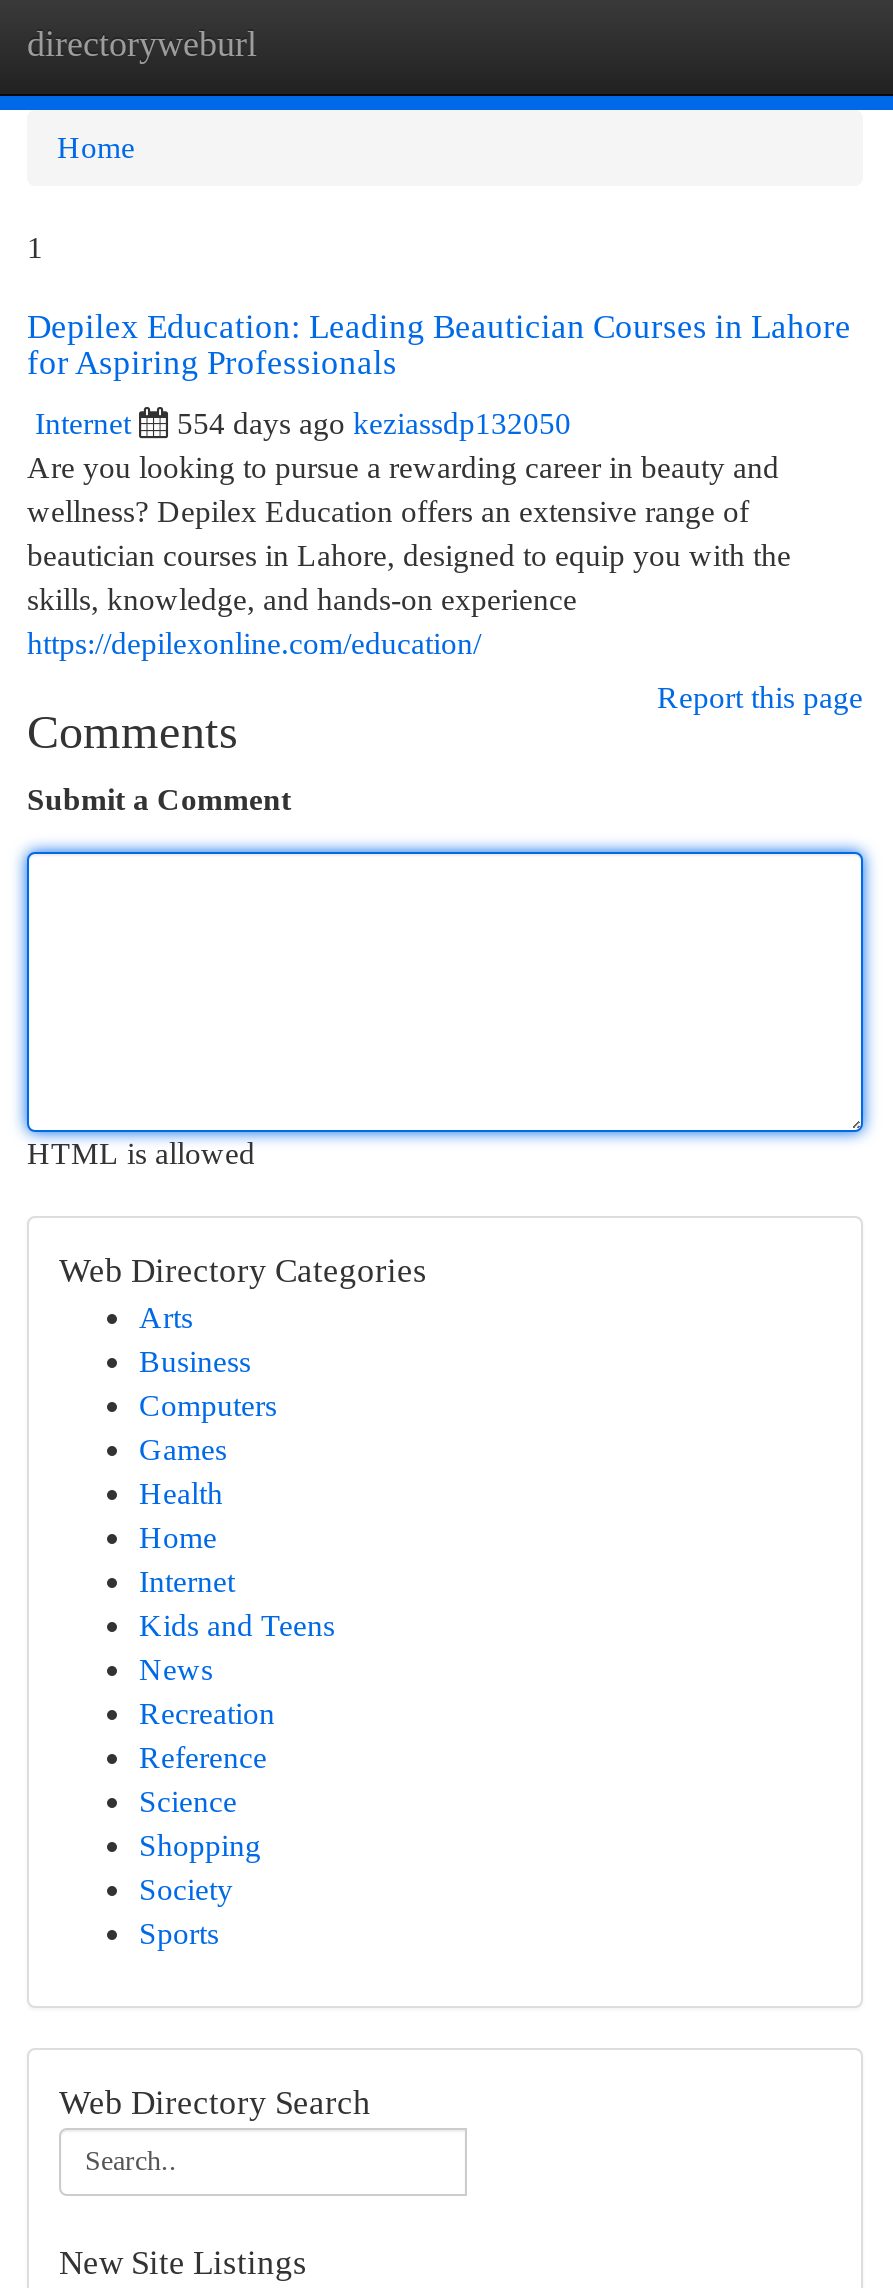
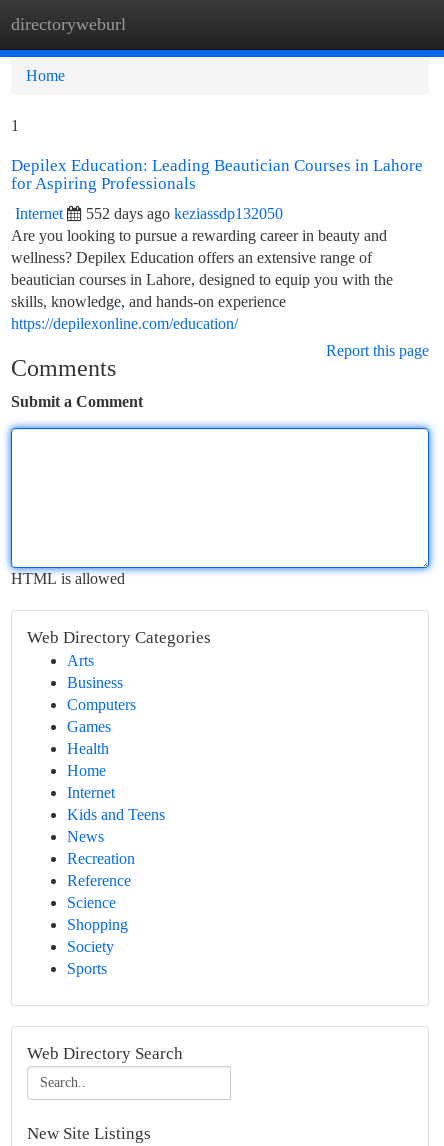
[177,406,571,440] 554 days ago keziassdp132050 -> [86,205,283,222] 552 days ago keziassdp132050

